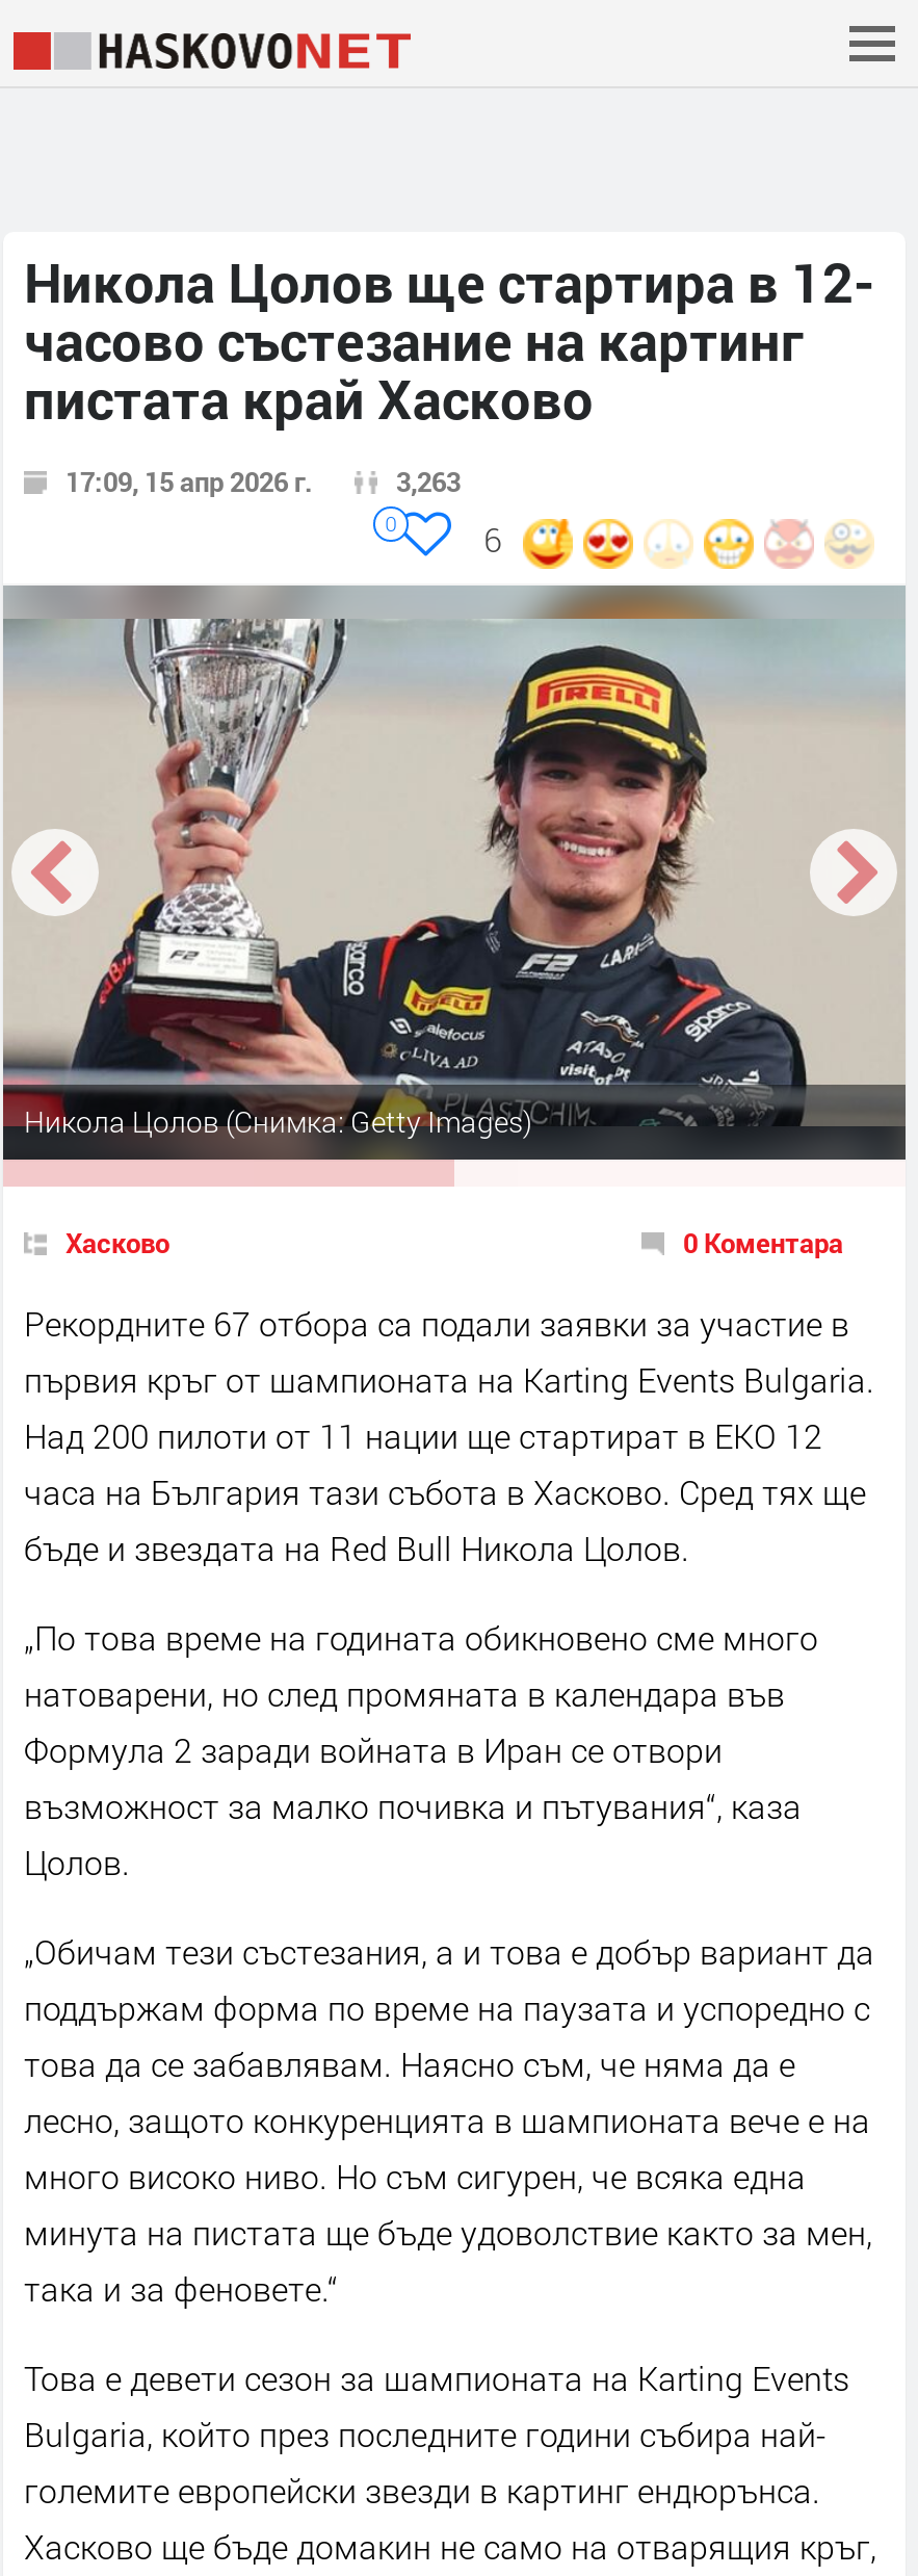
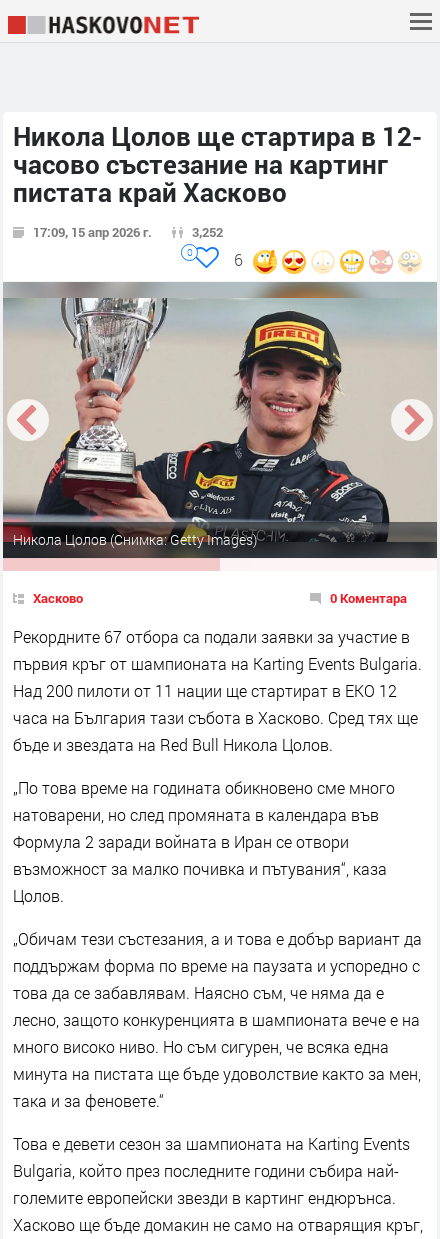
[396,463,461,500] 3,263 -> [192,223,223,241] 3,252

